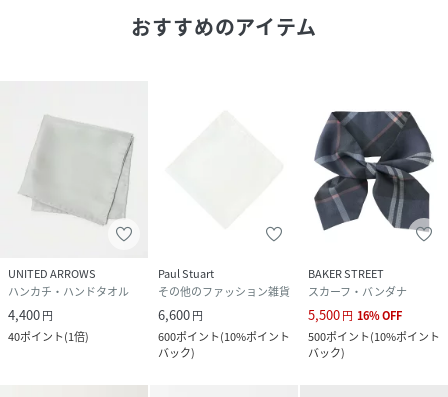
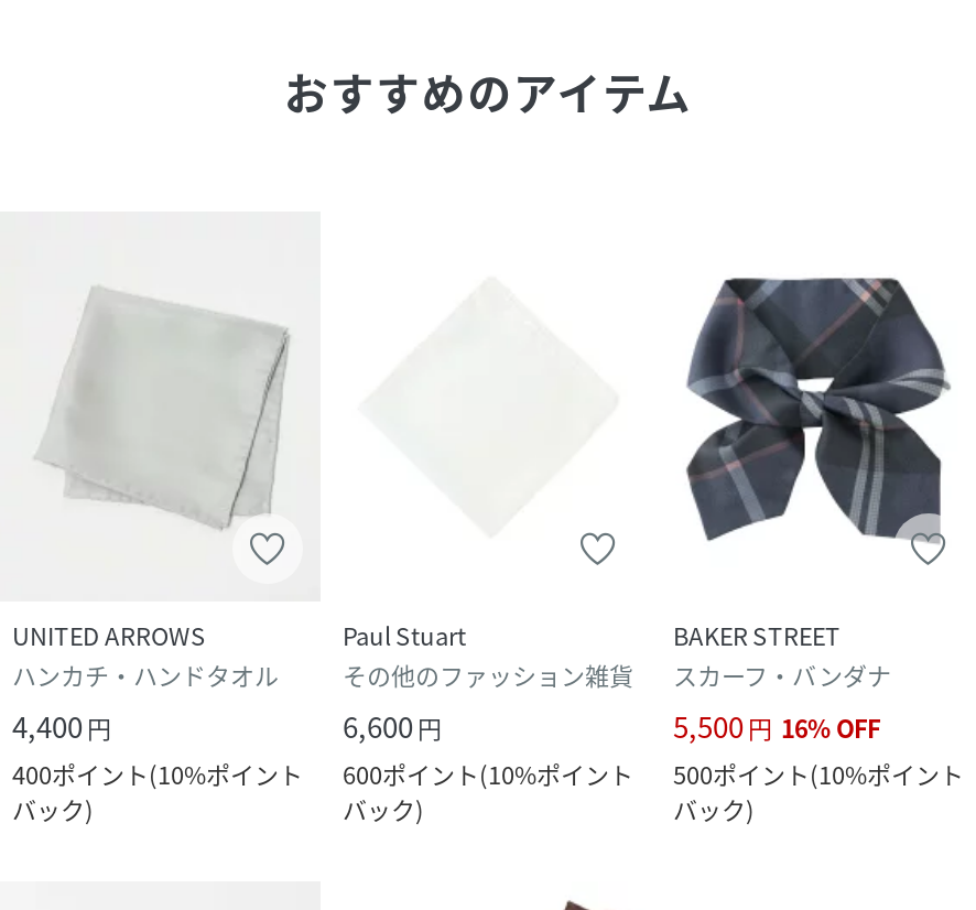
[8,328,89,345] 40ポイント(1倍) -> [12,757,303,829] 400ポイント(10%ポイント | バック)

